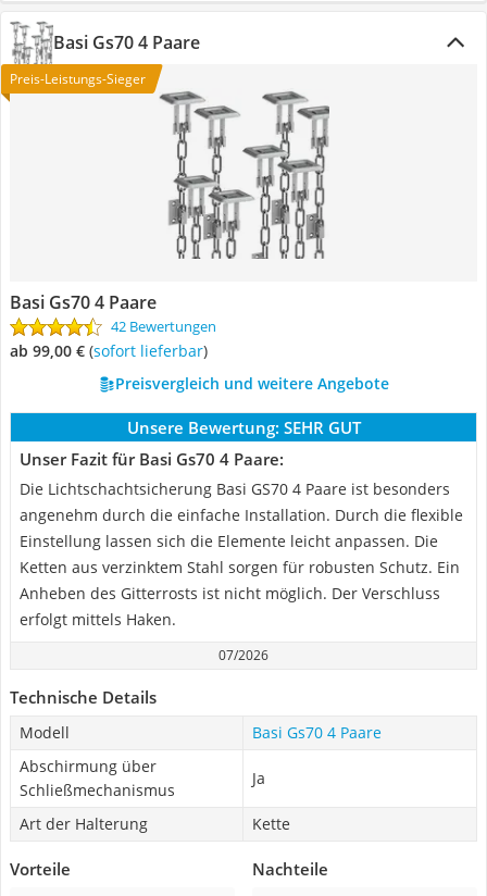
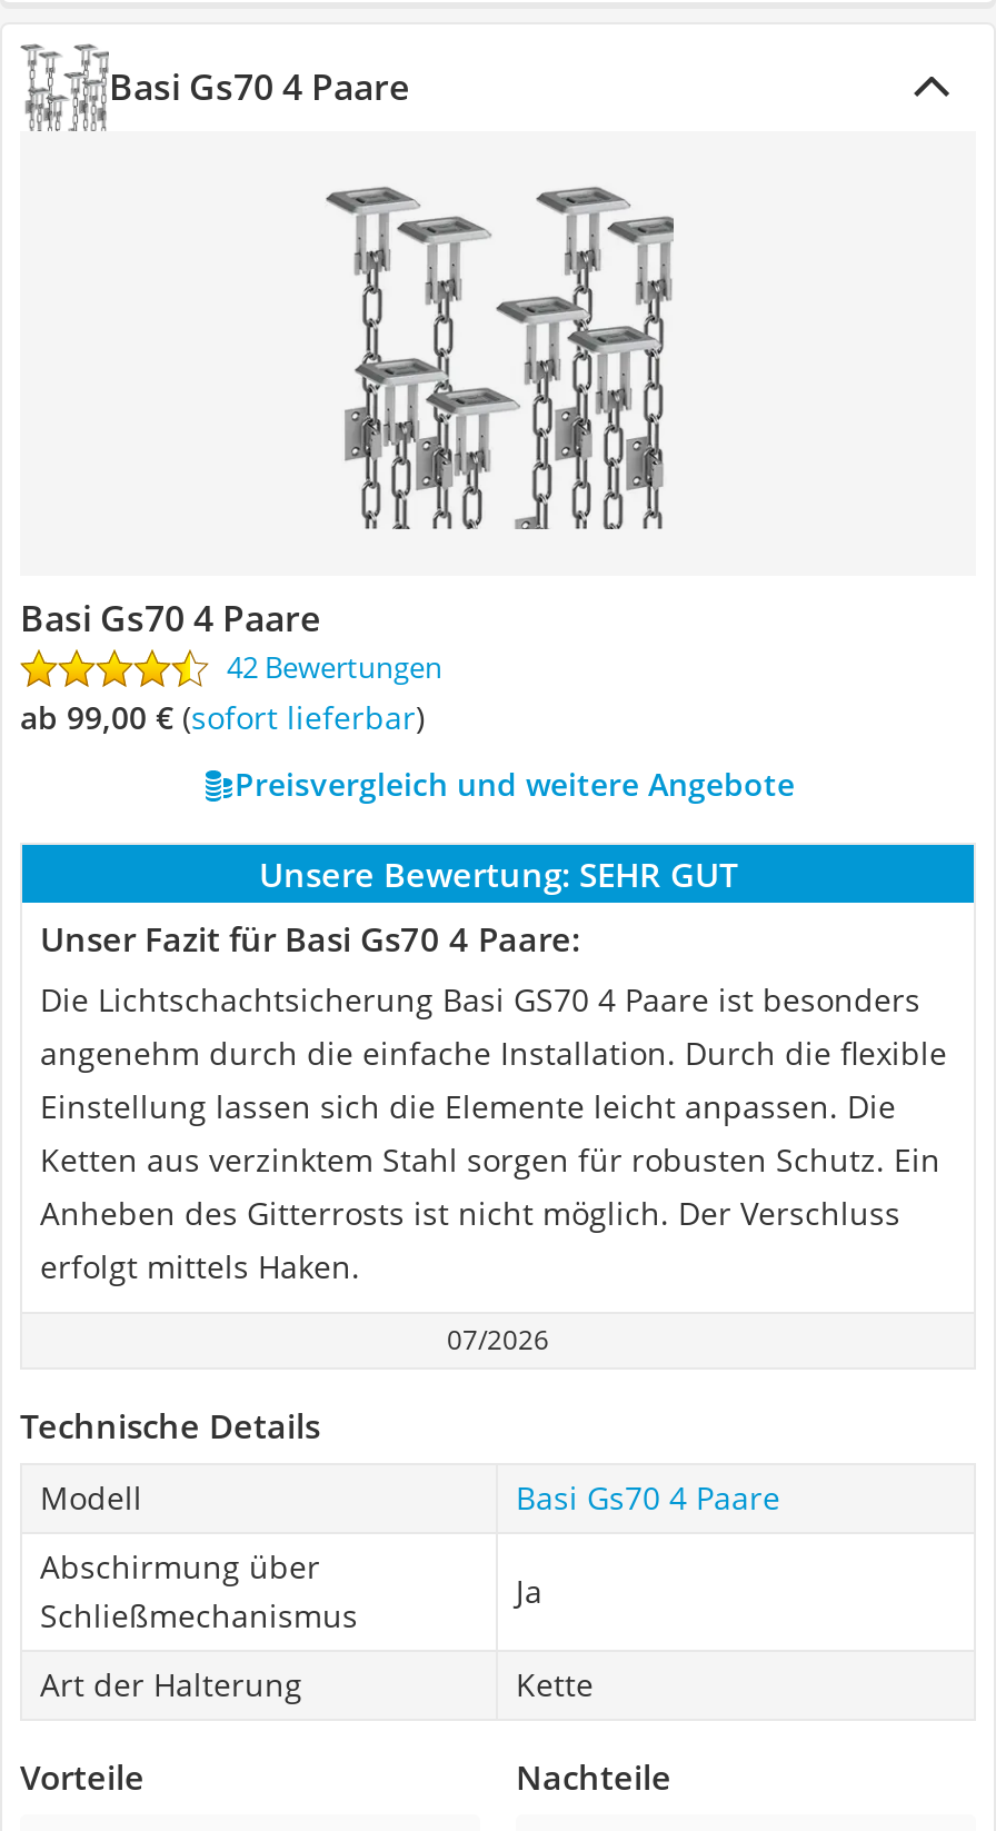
[10,70,146,88] Preis-Leistungs-Sieger -> none

